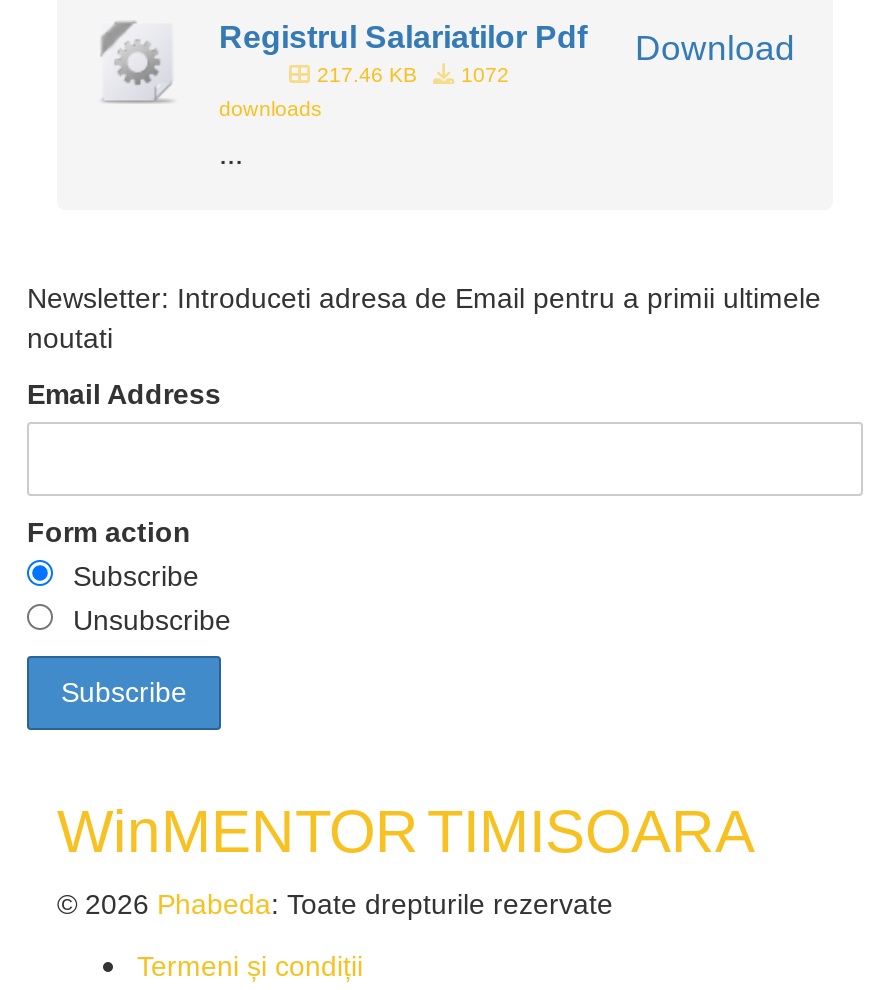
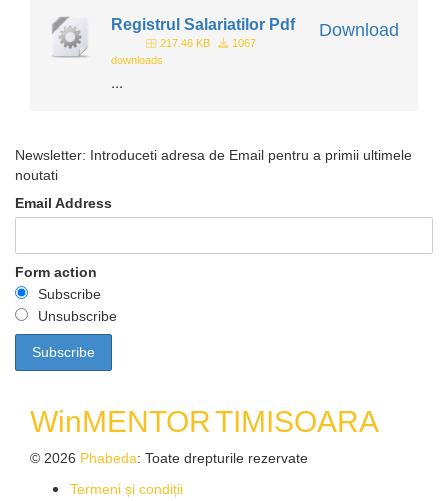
[311,62,509,86] 217.46 KB 1072 -> [157,37,256,49] 217.46 KB 1067

